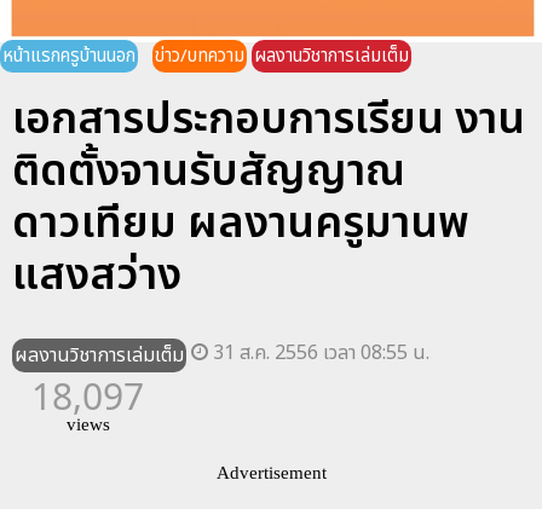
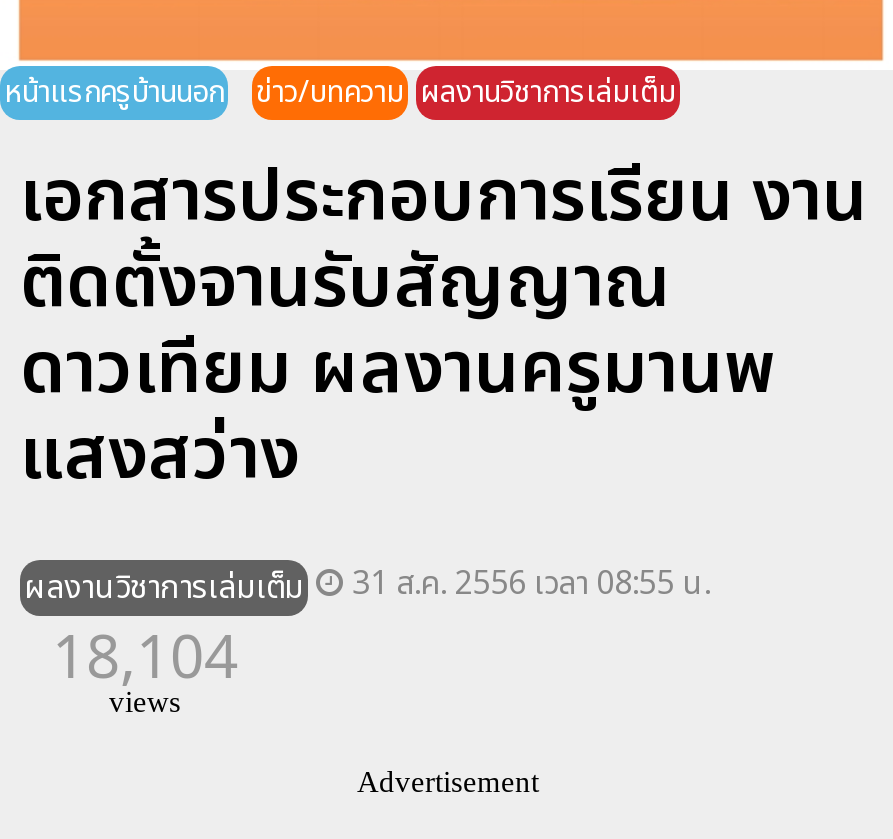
[31,371,144,420] 18,097 -> [52,614,238,696] 18,104

